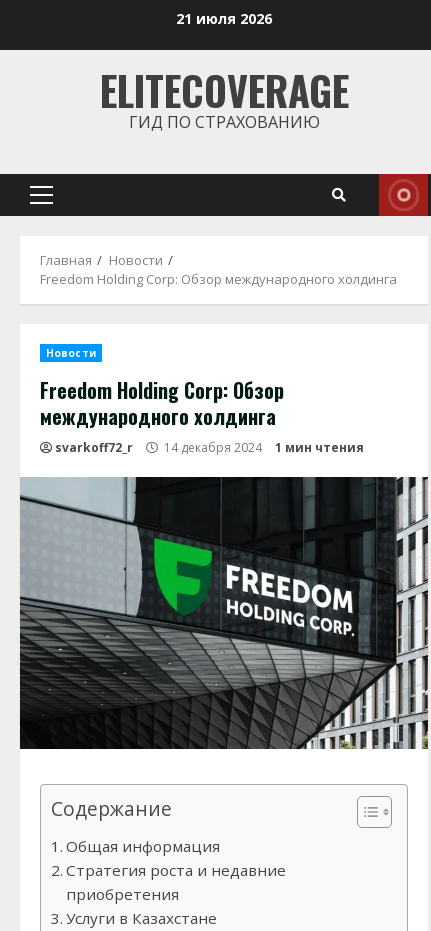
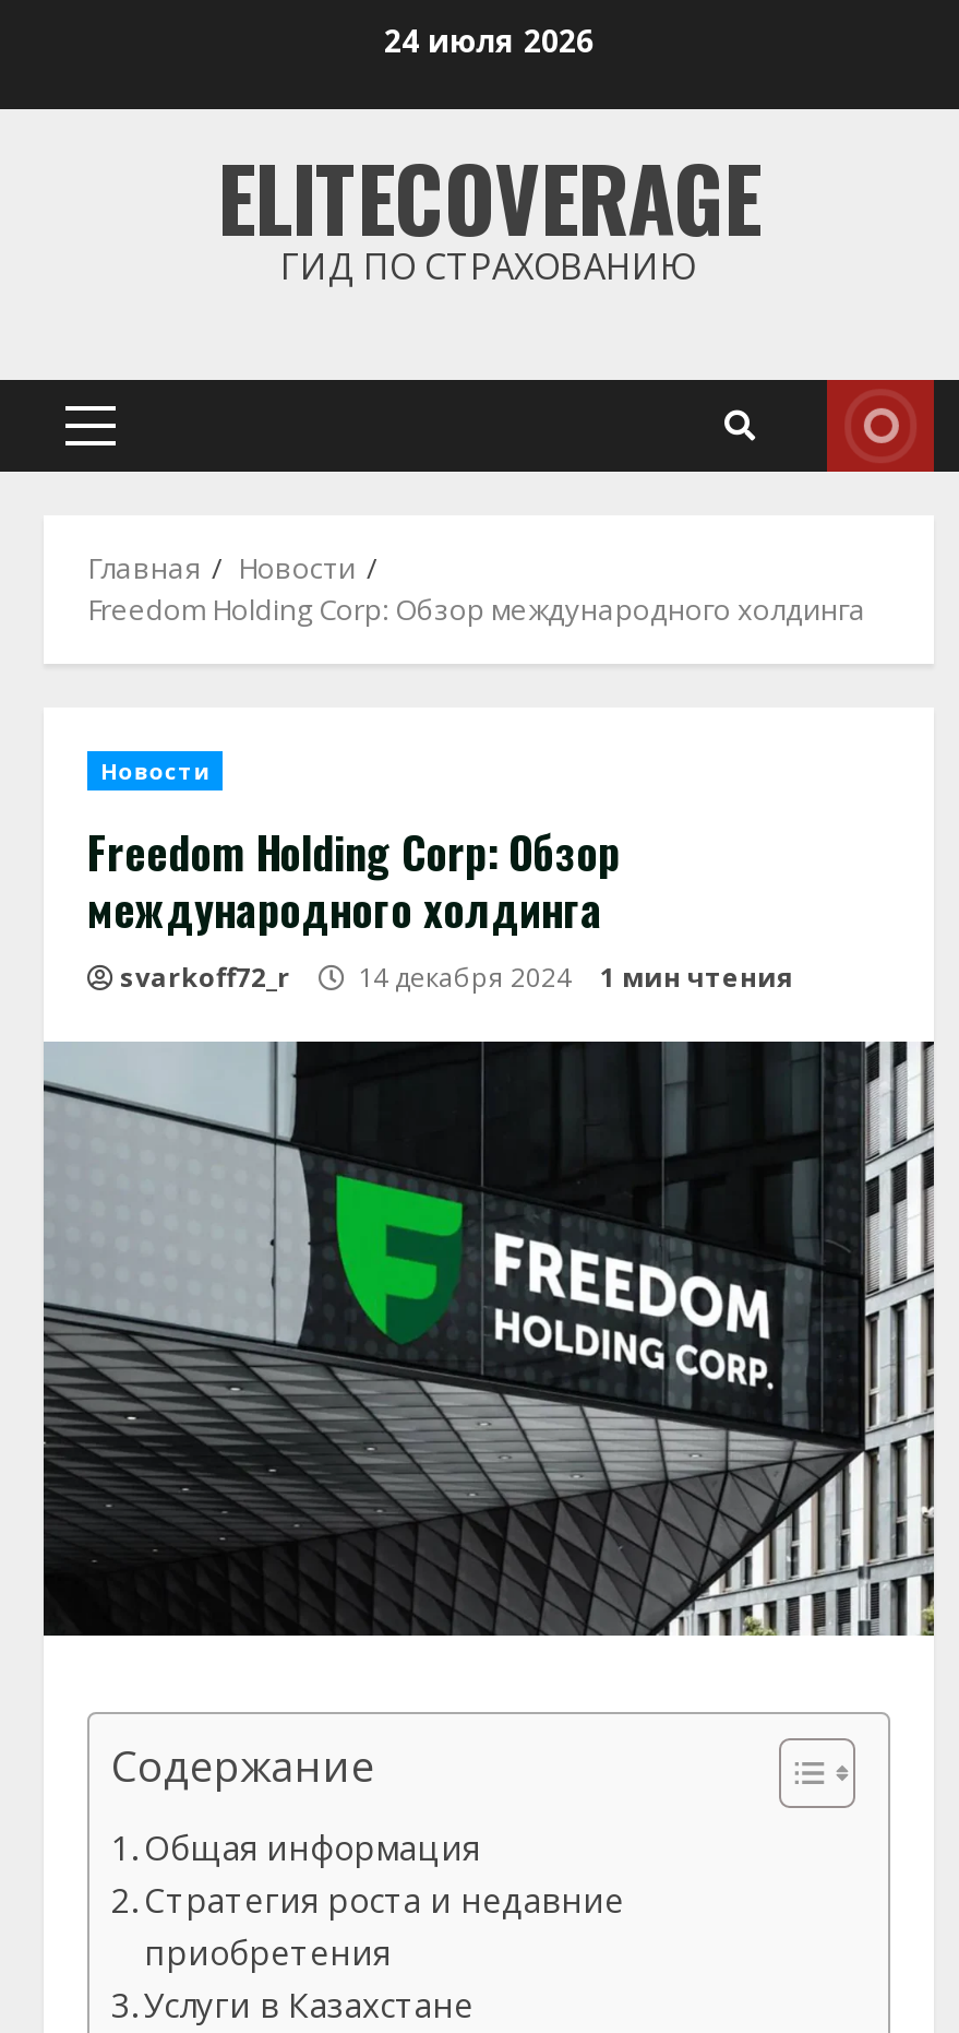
[176,8,272,27] 21 июля 2026 -> [384,19,594,60] 24 июля 2026

